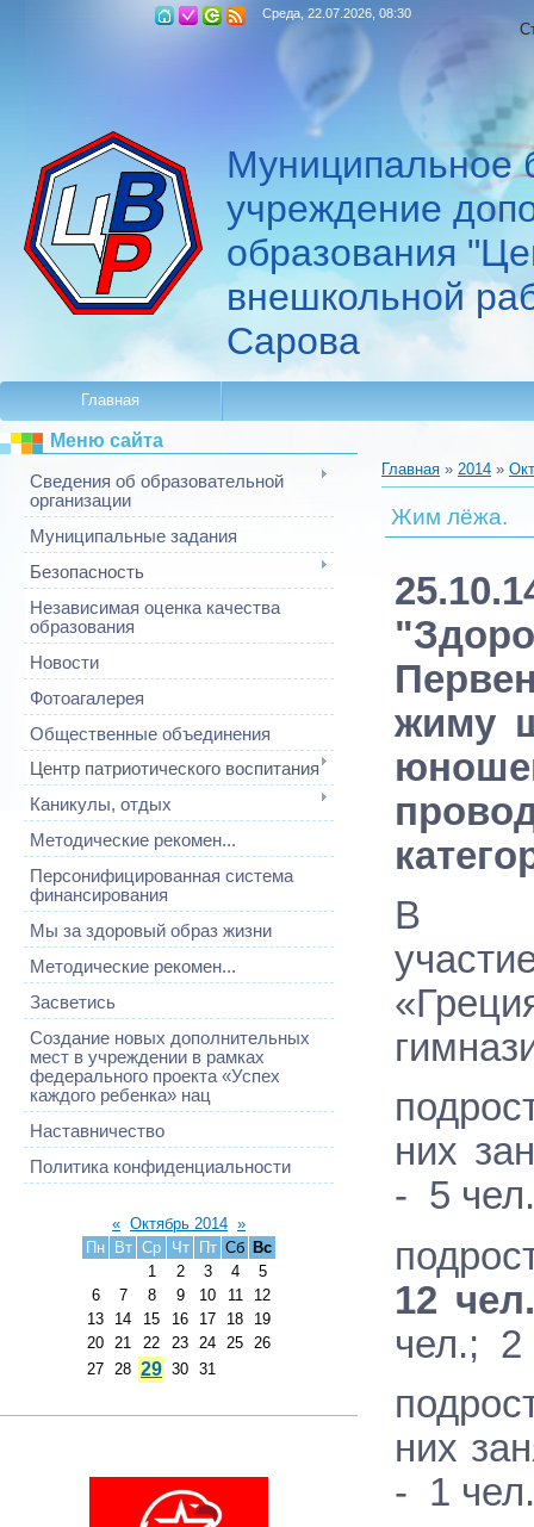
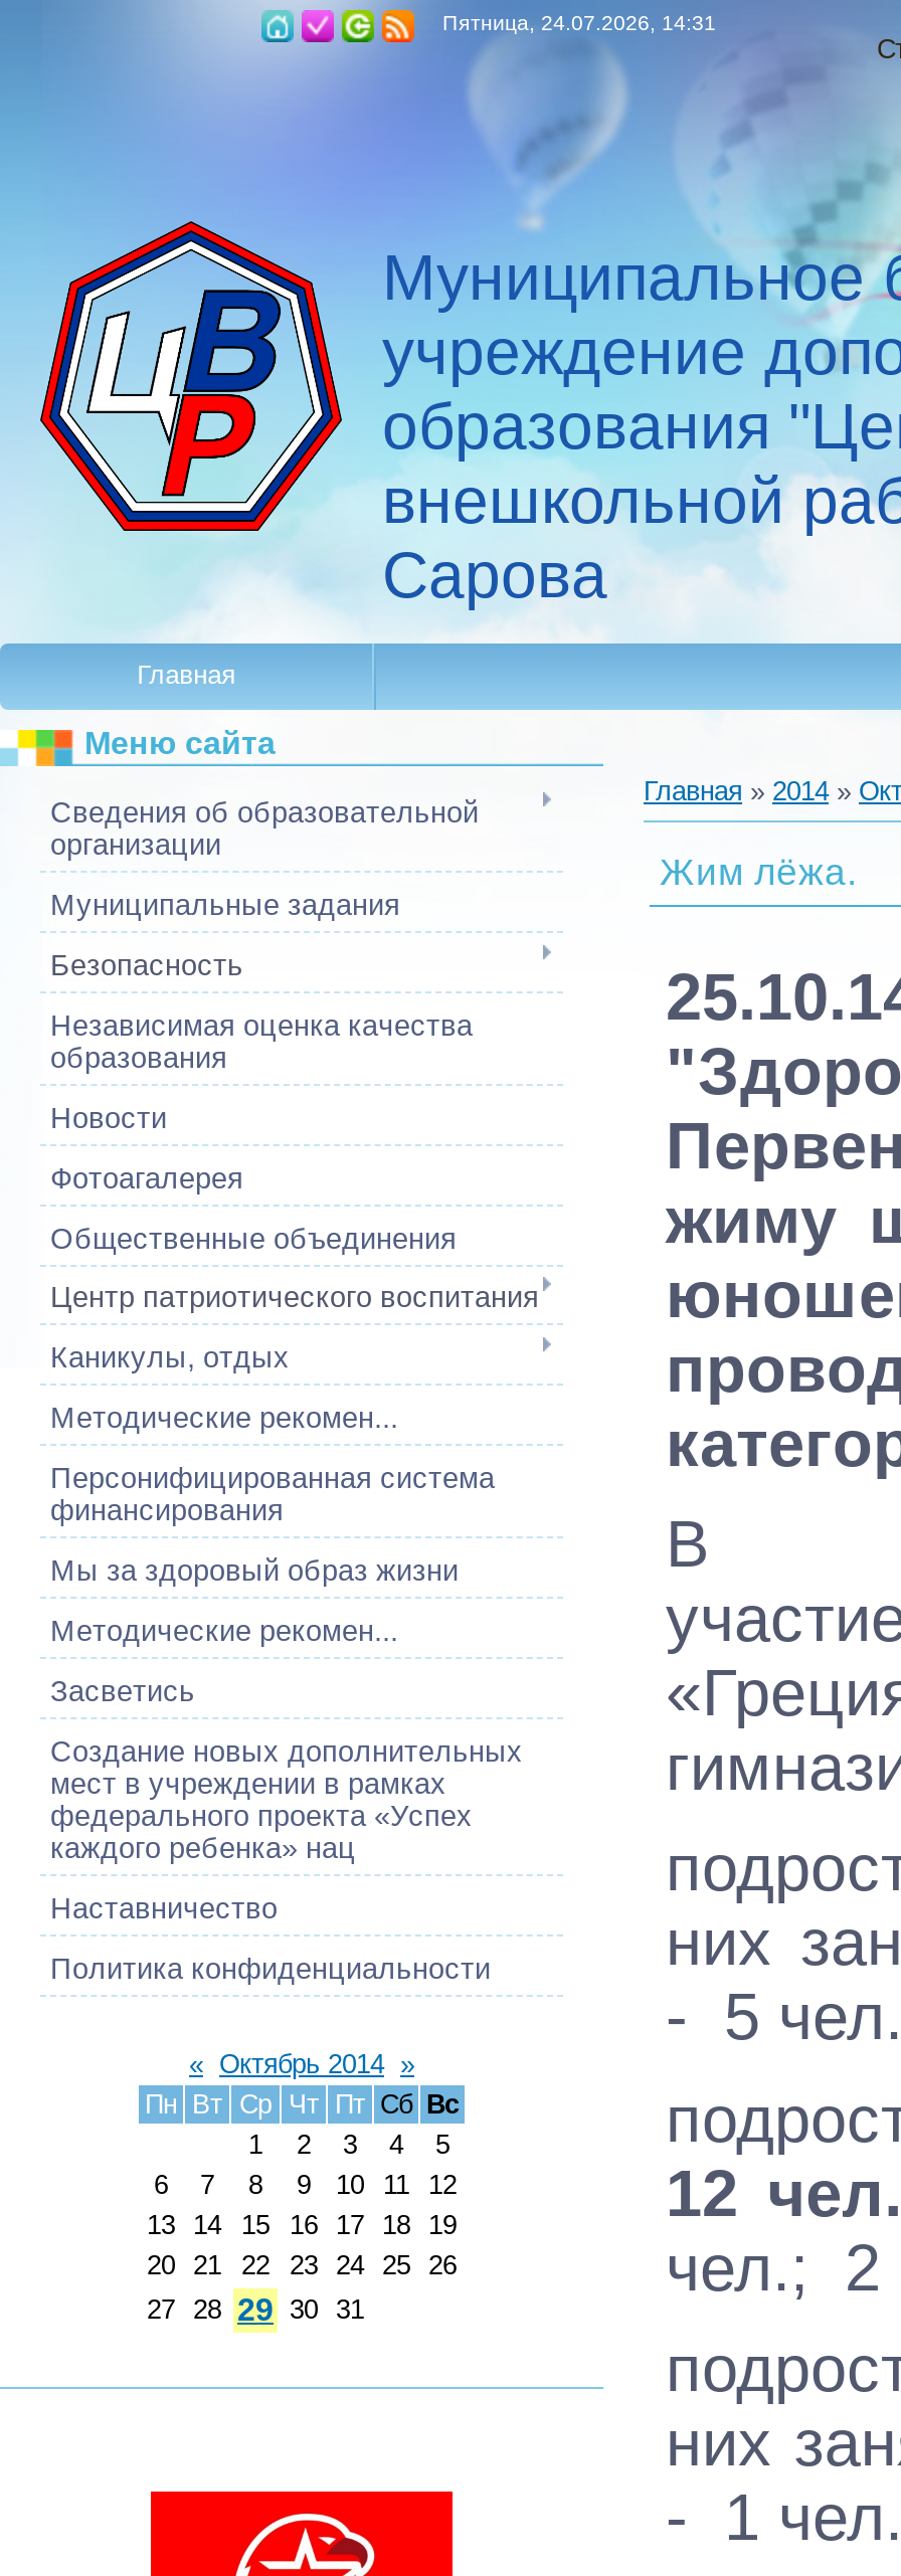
[262,6,411,20] Среда, 22.07.2026, 08:30 -> [442,10,716,34] Пятница, 24.07.2026, 14:31

